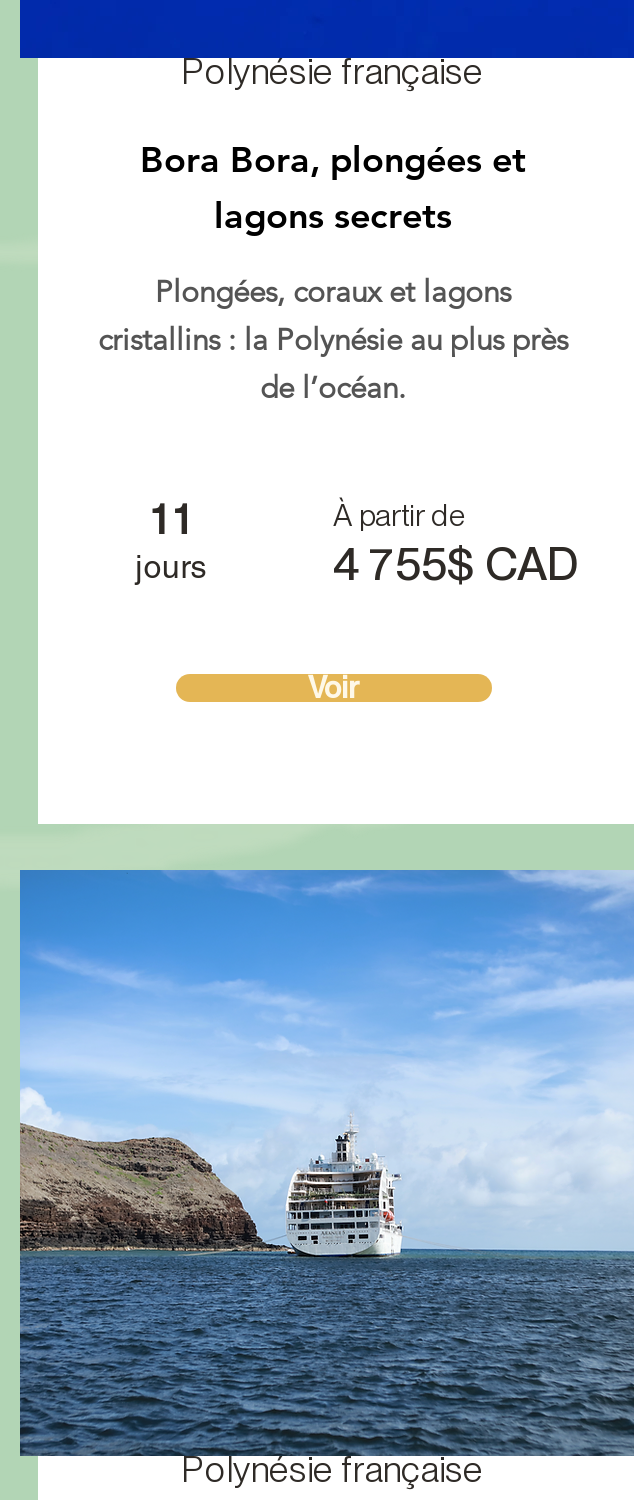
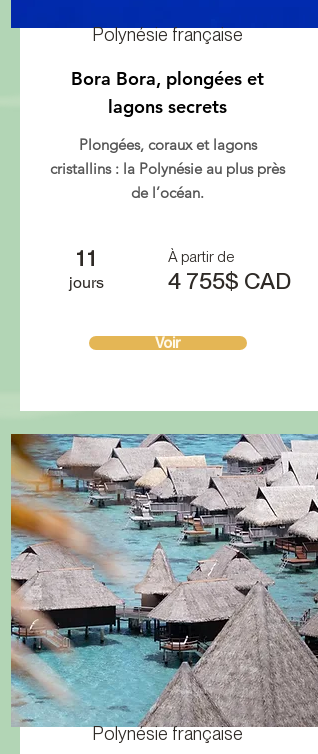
[18,868,628,1456] [image] -> [10,433,315,727] [image]

